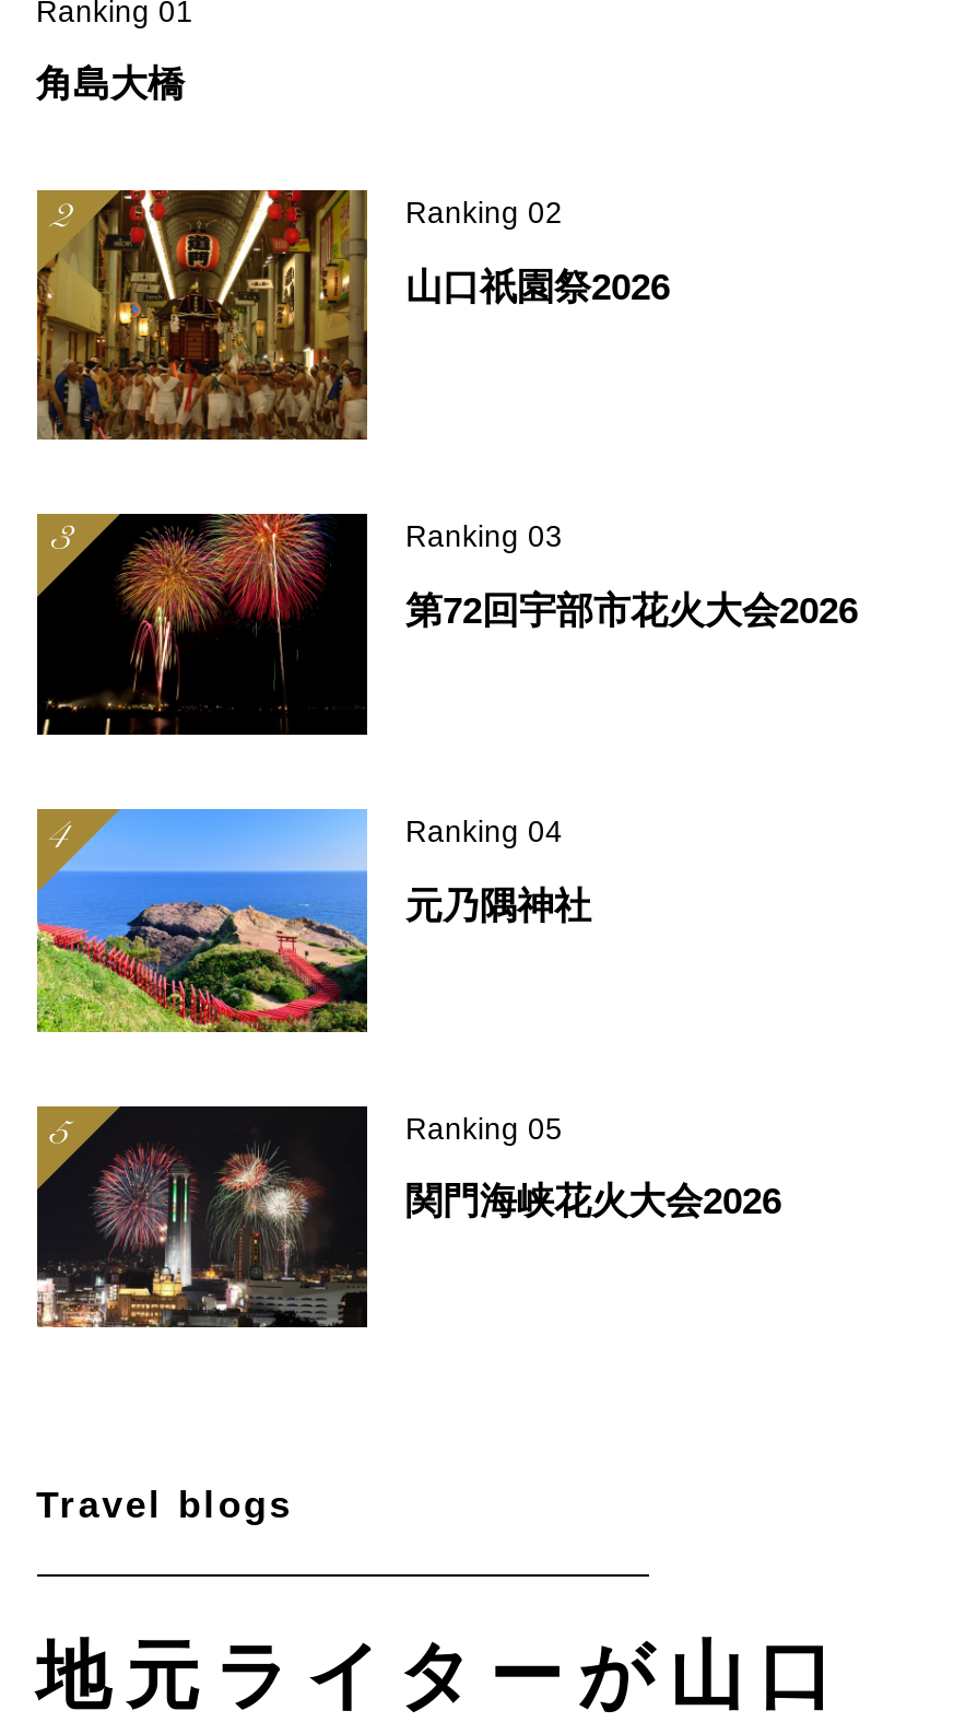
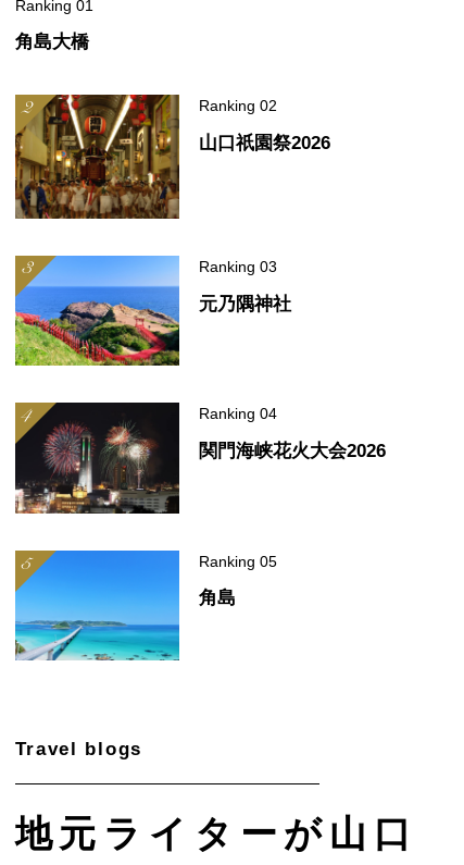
[35,512,858,737] [image] | 第72回宇部市花火大会2026 -> none
moved [33,809,781,1223] -> [13,256,385,461]: [image] | 元乃隅神社 | 関門海峡花火大会2026
moved [33,1130,367,1332] -> [13,416,179,516]: [image]
none -> [14,549,235,662] [image] | 角島

